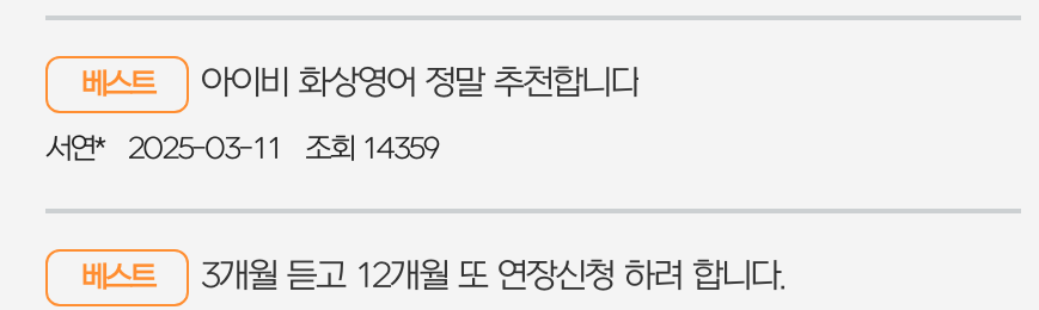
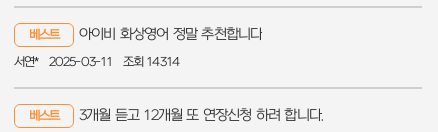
[45,132,438,165] 서연* 2025-03-11 조회 14359 -> [14,55,179,69] 서연* 2025-03-11 조회 14314

